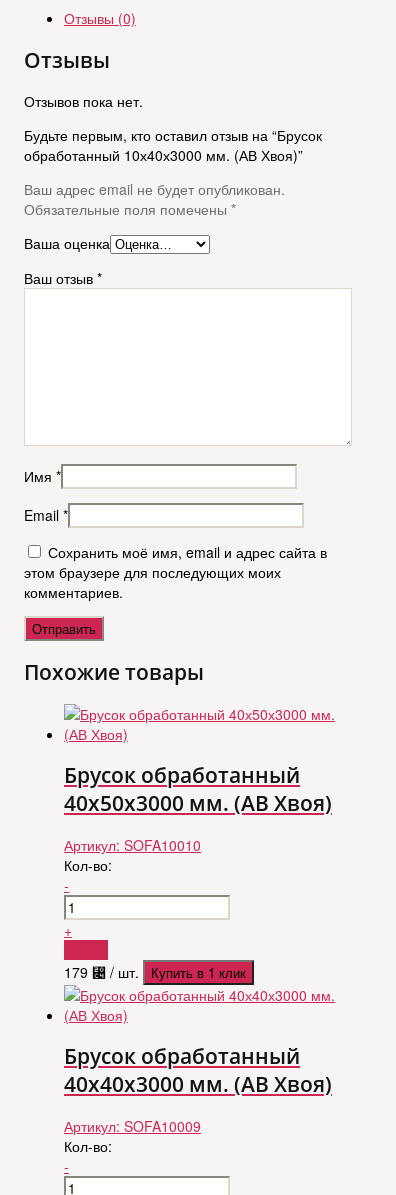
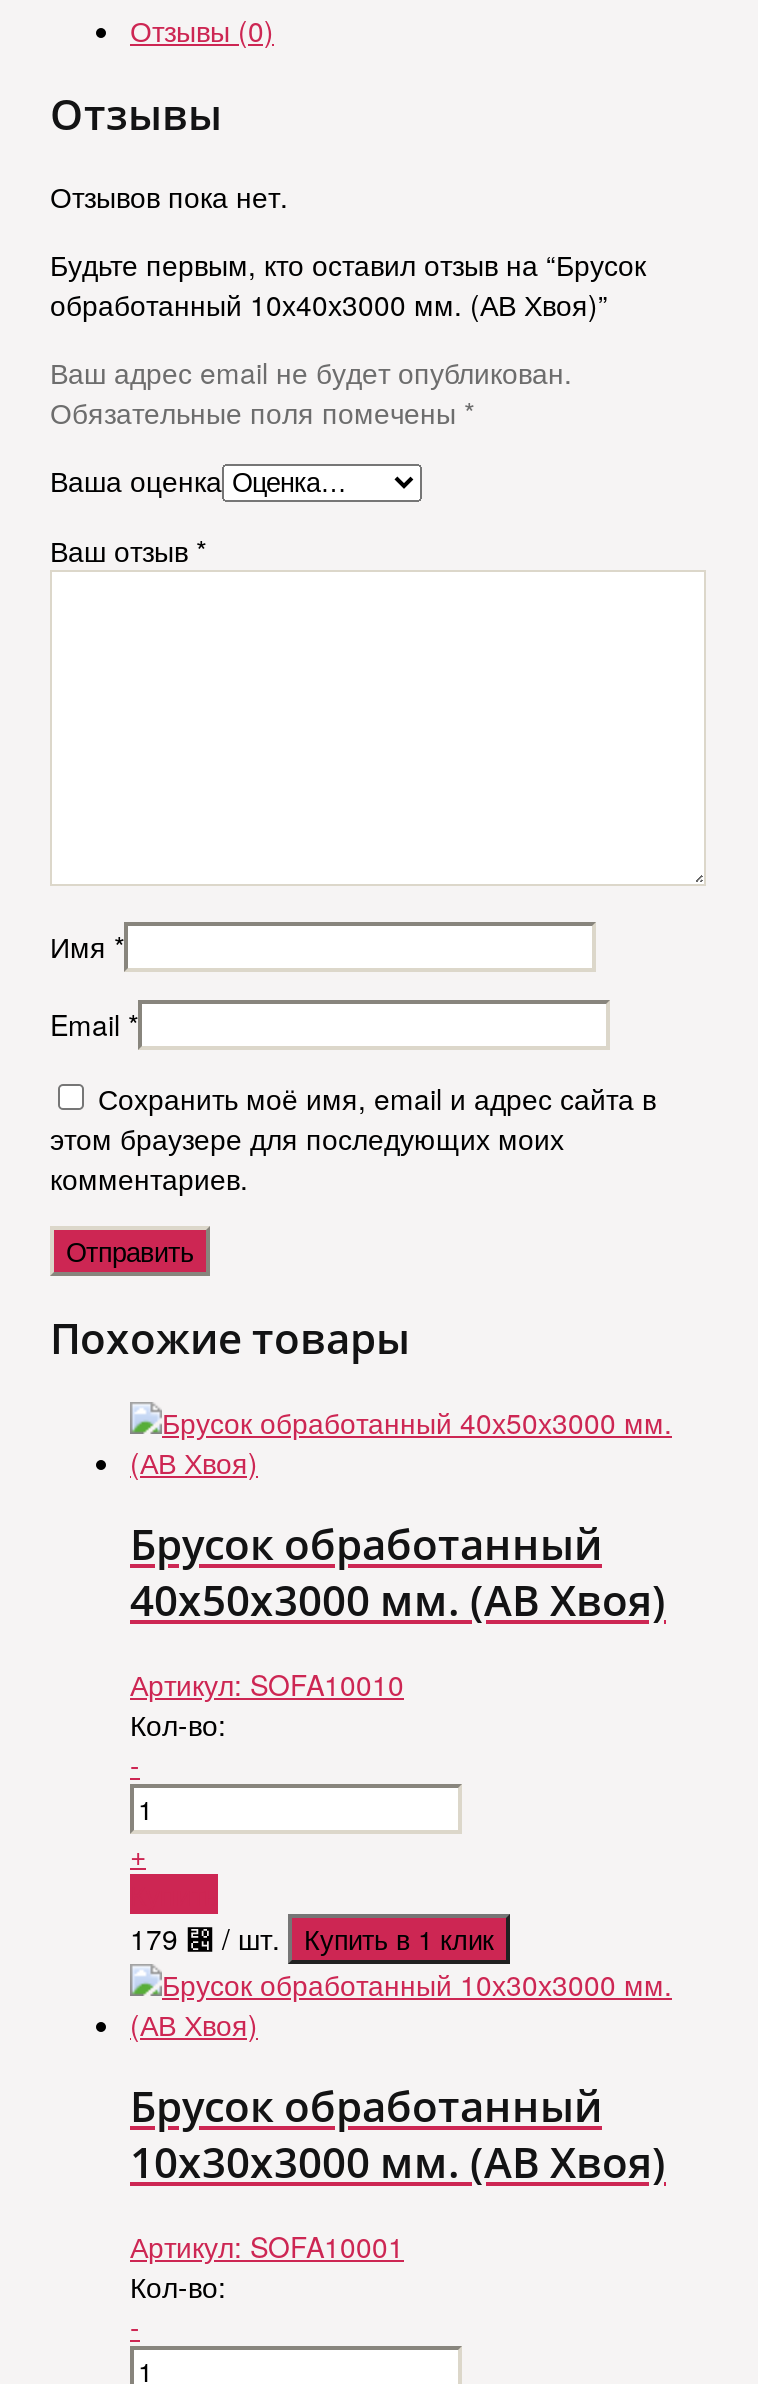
[64,1070,332,1098] 40х40х3000 мм. (АВ Хвоя) -> [130,2134,666,2190] 10х30х3000 мм. (АВ Хвоя)
[64,1115,201,1135] Артикул: SOFA10009 -> [130,2225,404,2265] Артикул: SOFA10001

